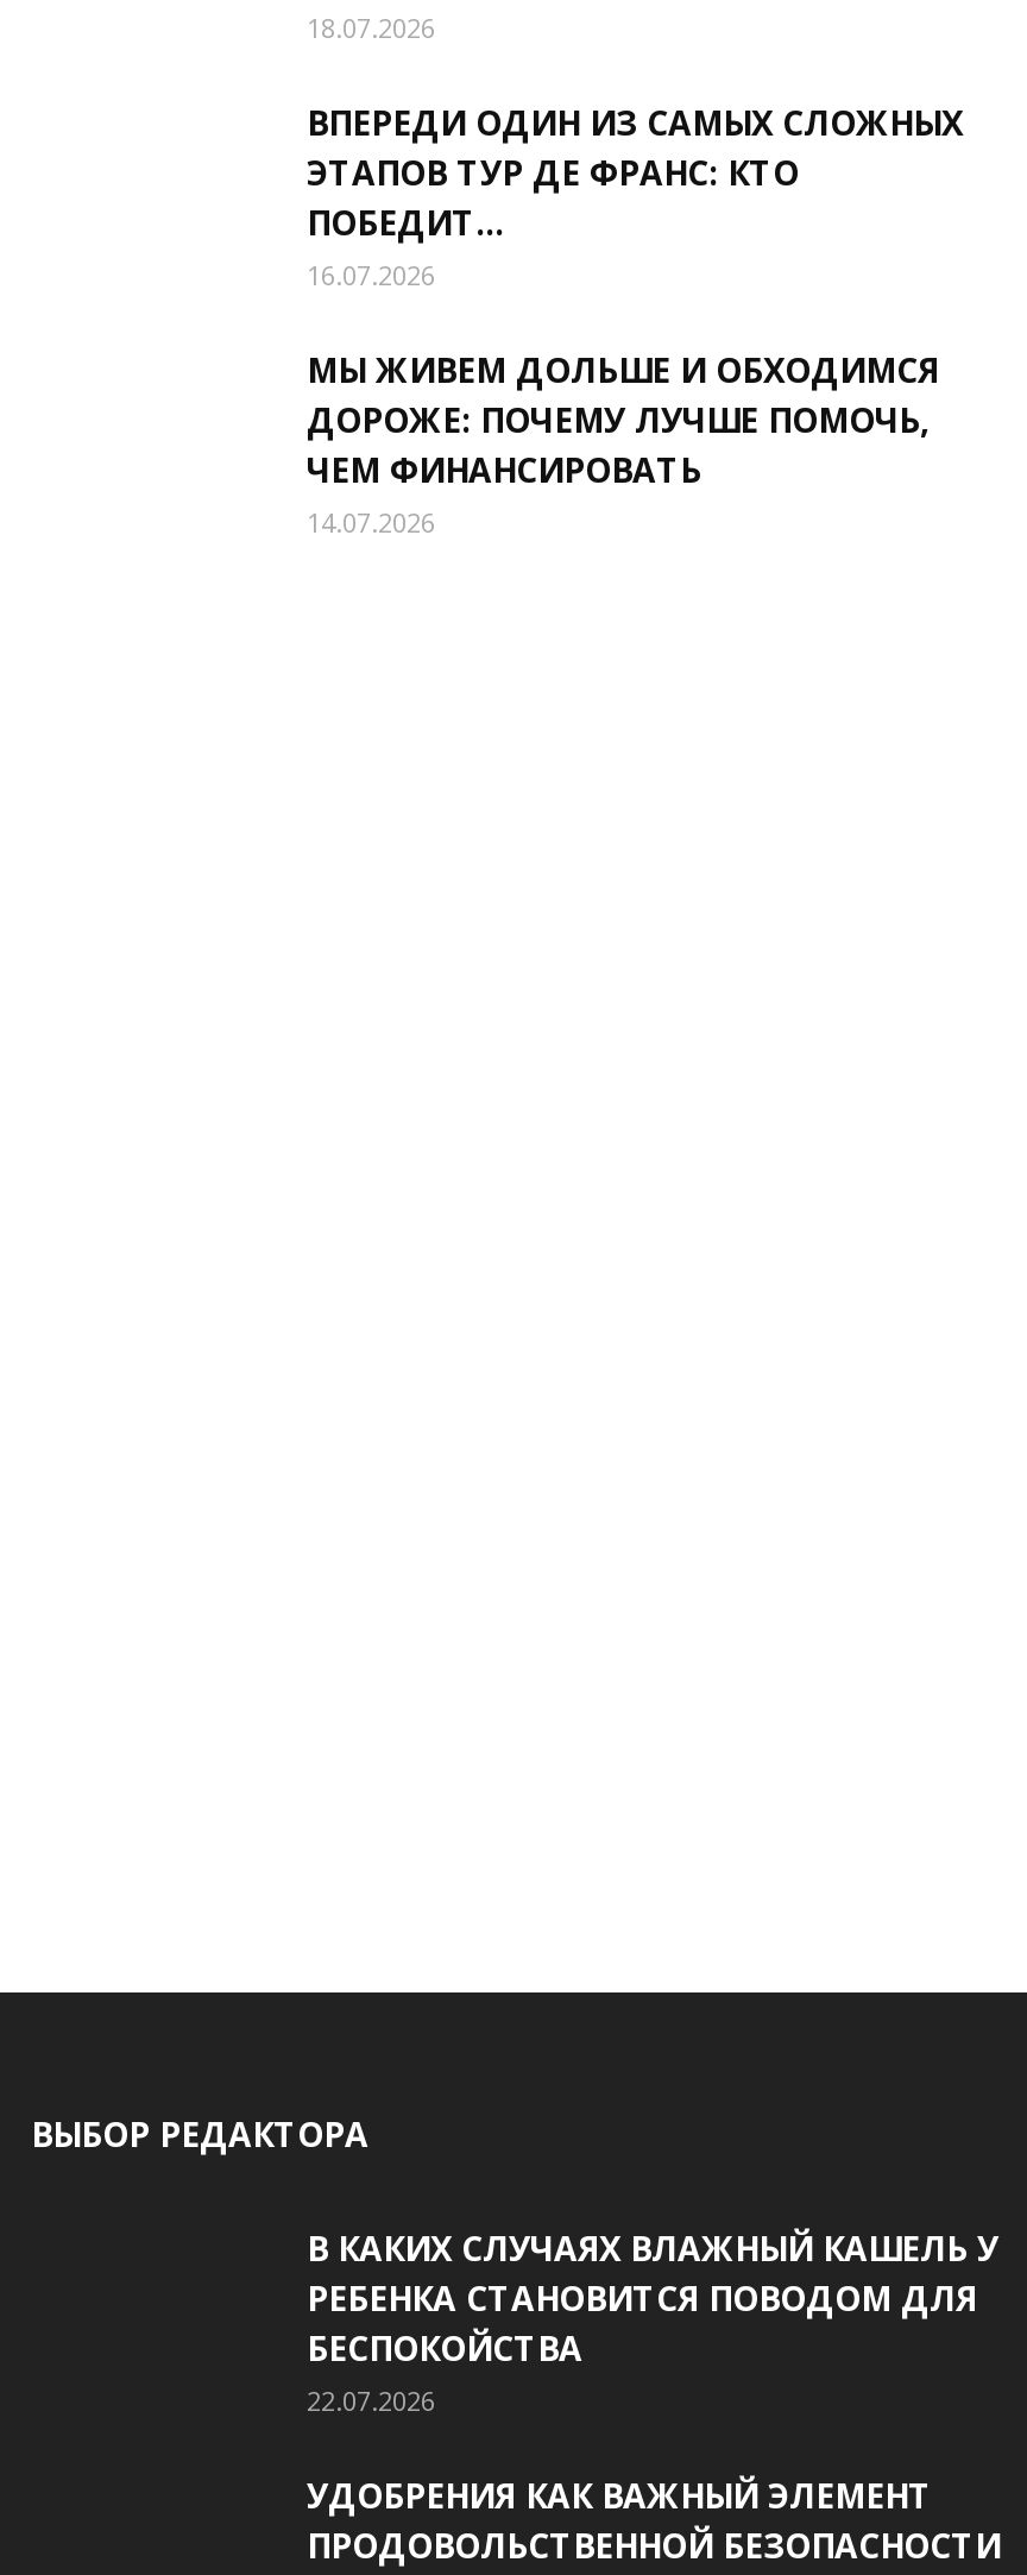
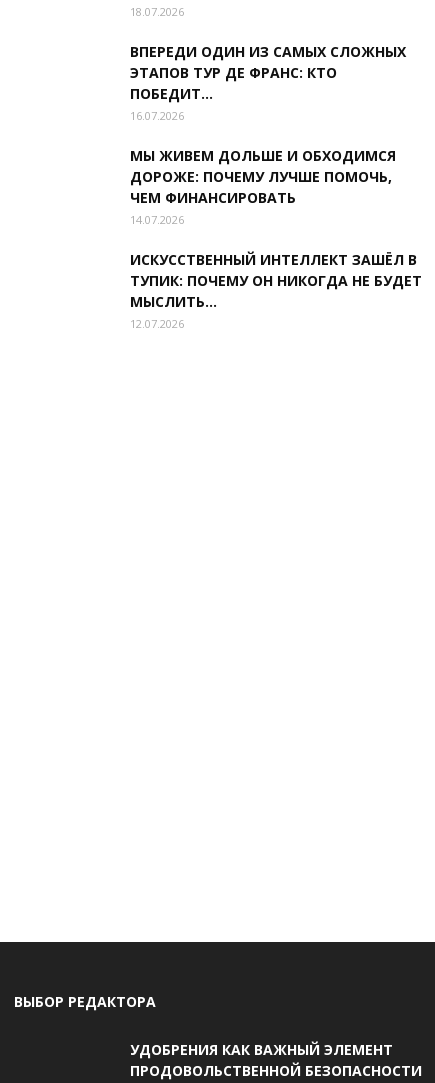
none -> [130,250,422,331] ИСКУССТВЕННЫЙ ИНТЕЛЛЕКТ ЗАШЁЛ В | ТУПИК: ПОЧЕМУ ОН НИКОГДА НЕ БУДЕТ | МЫСЛИТЬ... | 12.07.2026
moved [31,2110,368,2156] -> [14,992,156,1011]: ВЫБОР РЕДАКТОРА
[307,2225,998,2417] В КАКИХ СЛУЧАЯХ ВЛАЖНЫЙ КАШЕЛЬ У | РЕБЕНКА СТАНОВИТСЯ ПОВОДОМ ДЛЯ | БЕСПОКОЙСТВА | 22.07.2026 -> none

